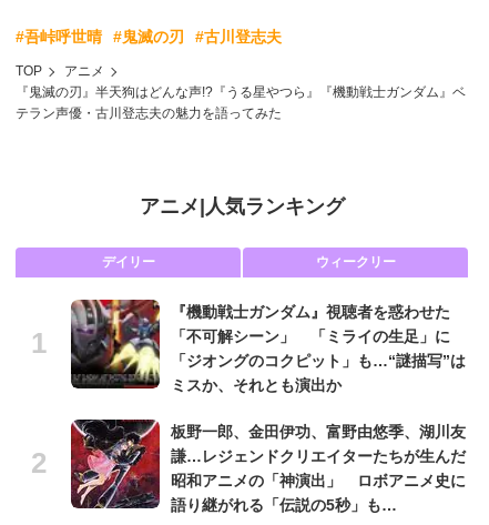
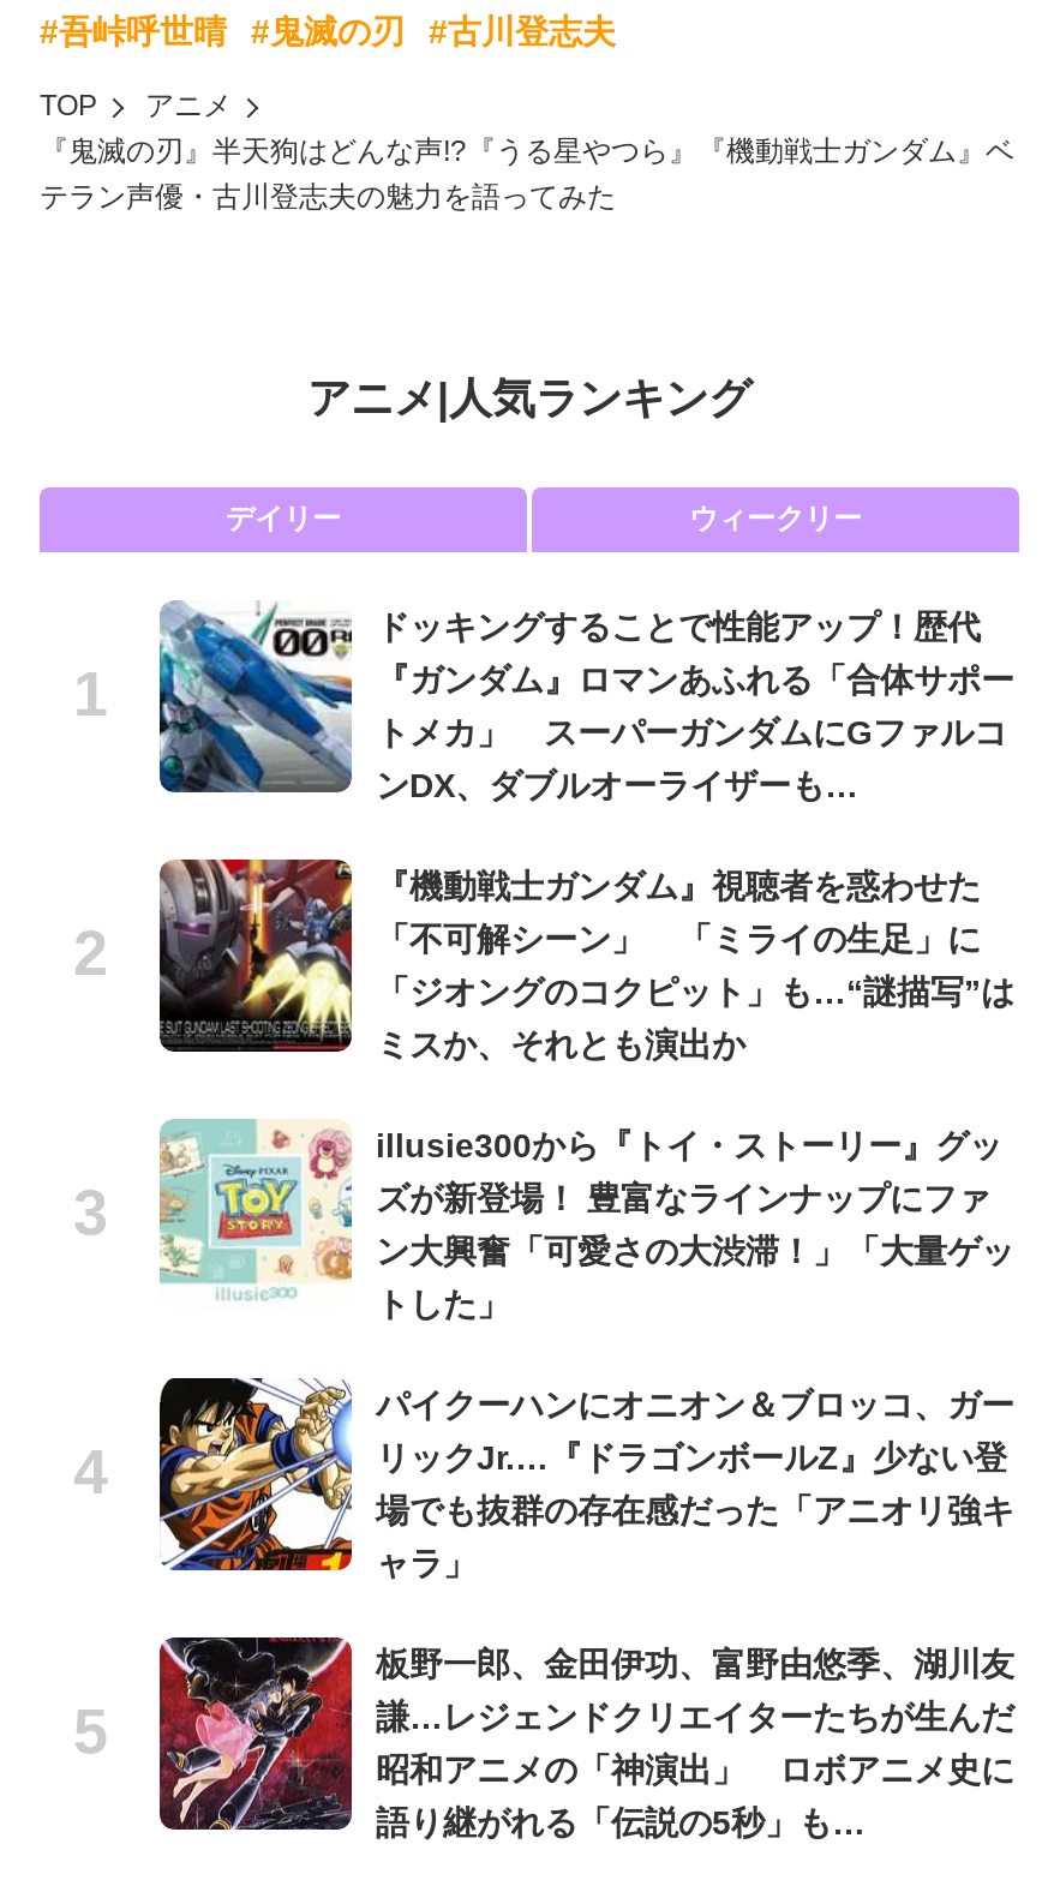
none -> [157,600,1014,804] [image] | ドッキングすることで性能アップ！歴代 | 『ガンダム』ロマンあふれる「合体サポー | トメカ」 スーパーガンダムにGファルコ | ンDX、ダブルオーライザーも…
none -> [157,1119,1014,1582] [image] | illusie300から『トイ・ストーリー』グッ | ズが新登場！ 豊富なラインナップにファ | ン大興奮「可愛さの大渋滞！」「大量ゲッ | トした」 | パイクーハンにオニオン＆ブロッコ、ガー | リックJr.…『ドラゴンボールZ』少ない登 | 場でも抜群の存在感だった「アニオリ強キ | ャラ」
none -> [160,1376,342,1573] [image]

